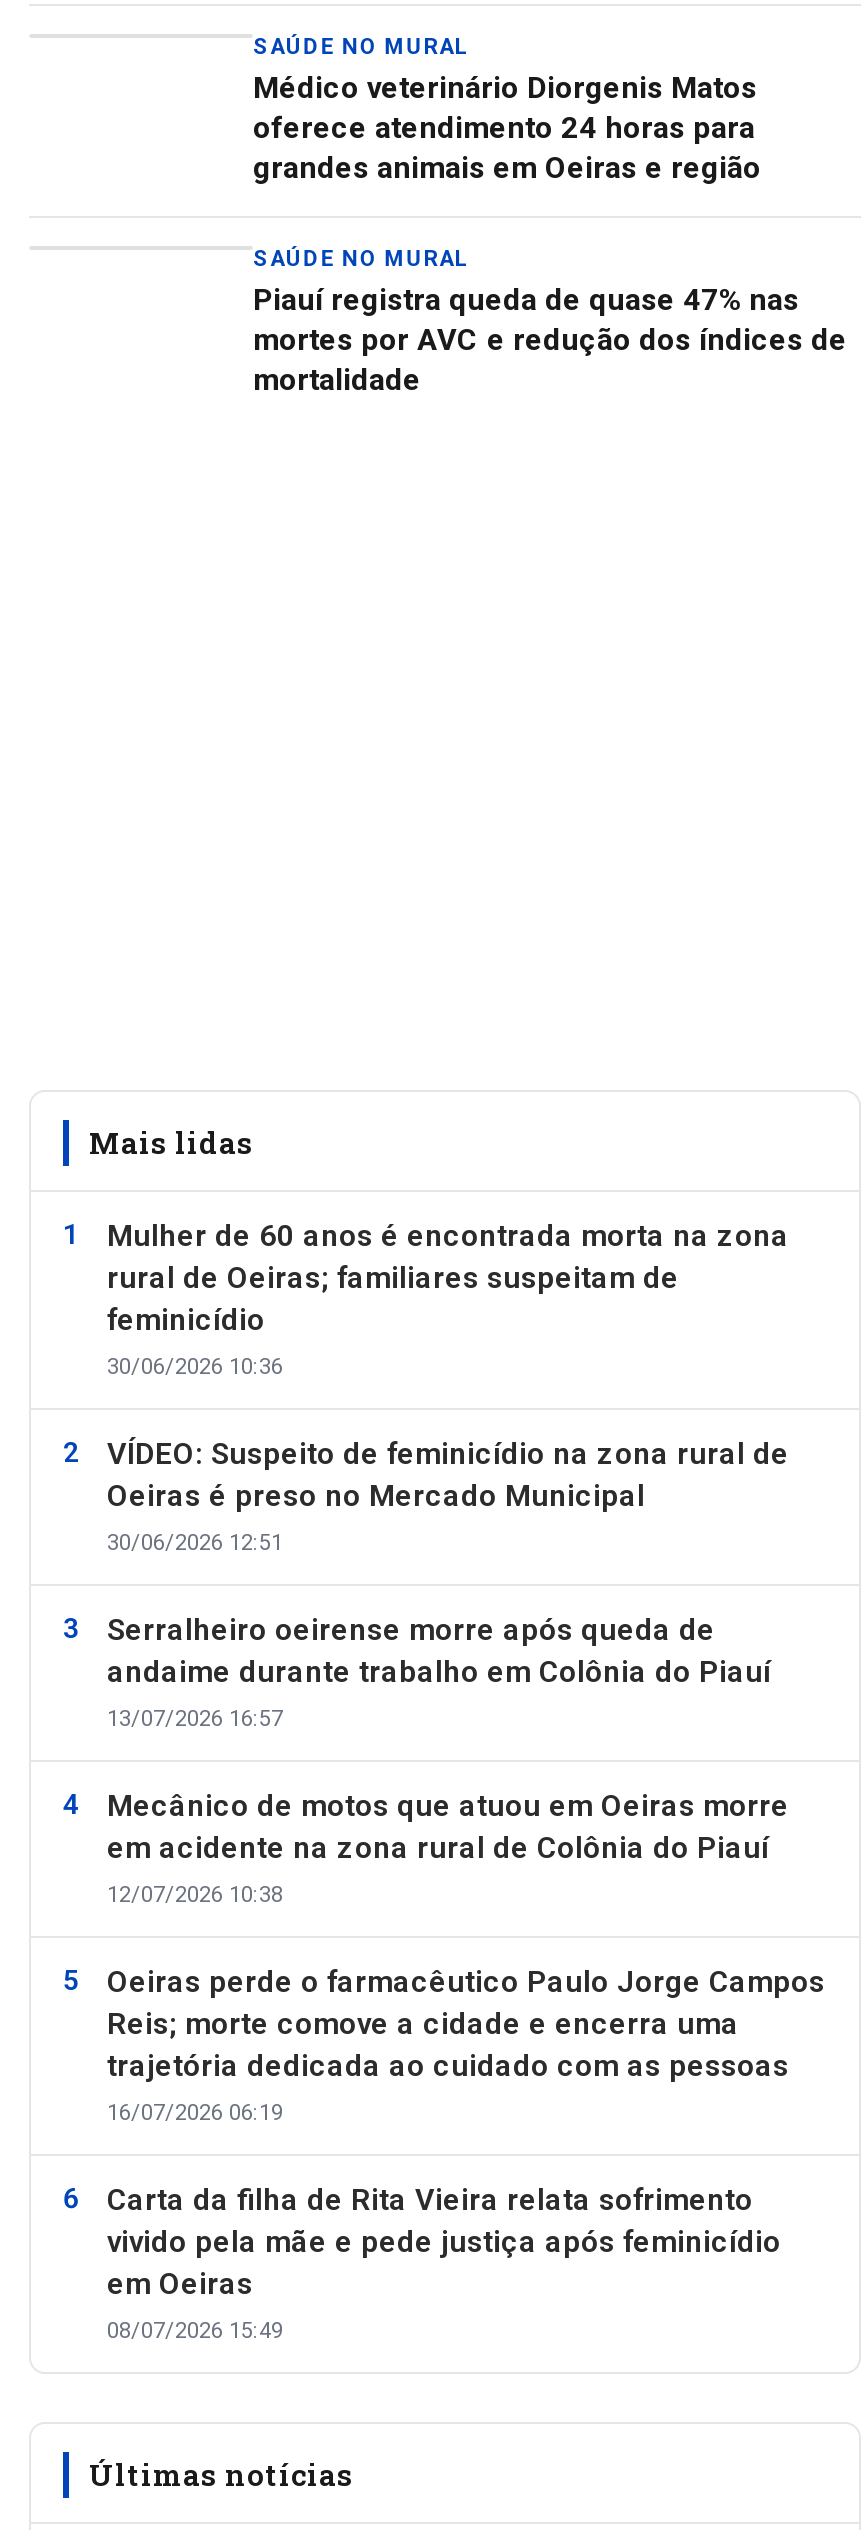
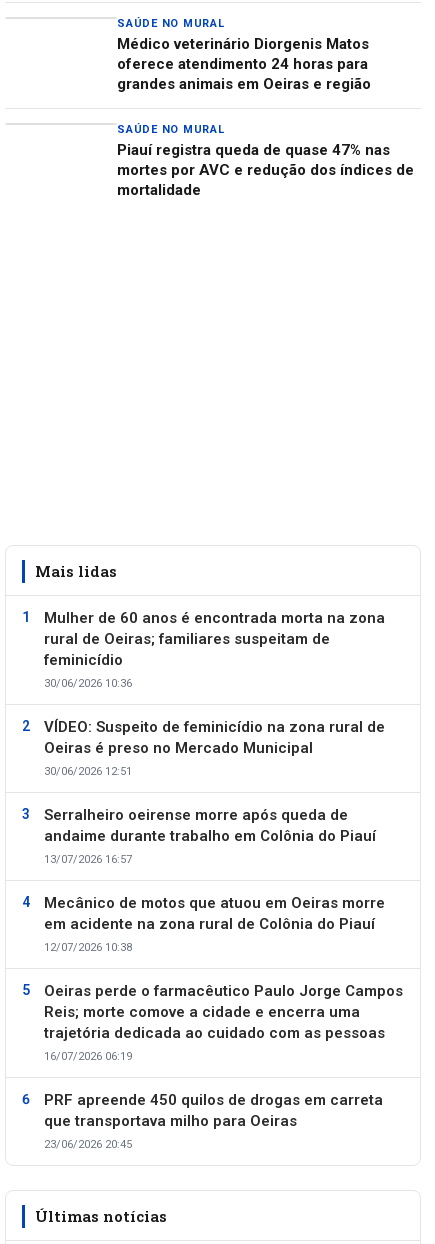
[107,2182,781,2344] Carta da filha de Rita Vieira relata sofrimento | vivido pela mãe e pede justiça após feminicídio | em Oeiras | 08/07/2026 15:49 -> [44,1091,383,1151] PRF apreende 450 quilos de drogas em carreta | que transportava milho para Oeiras | 23/06/2026 20:45

